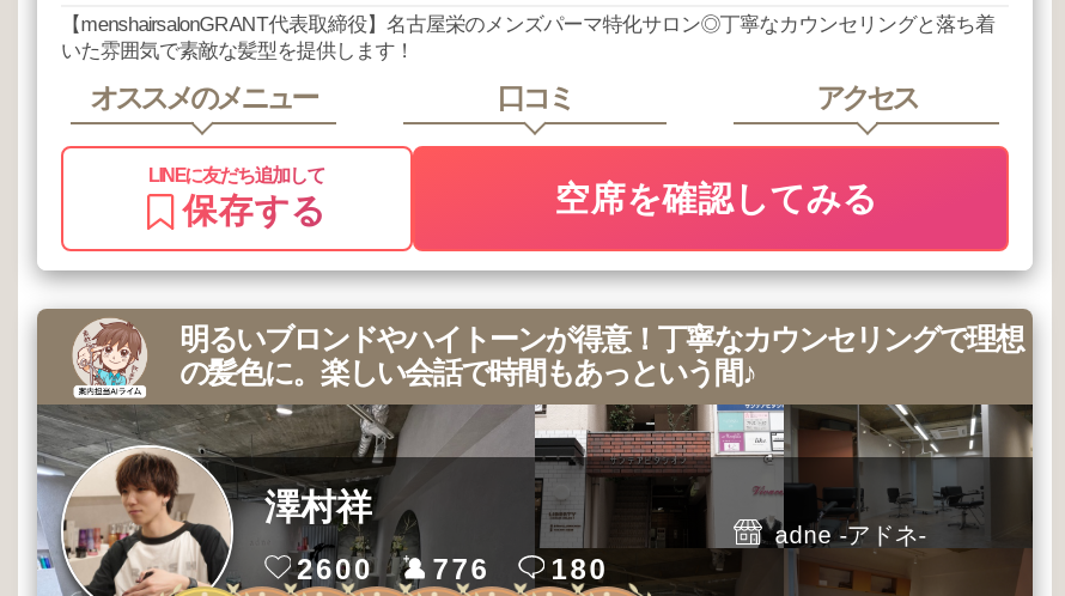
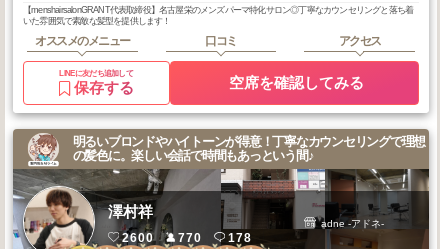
[432,552,490,586] 776 -> [178,231,202,245] 770
[551,552,608,586] 180 -> [228,231,252,245] 178

